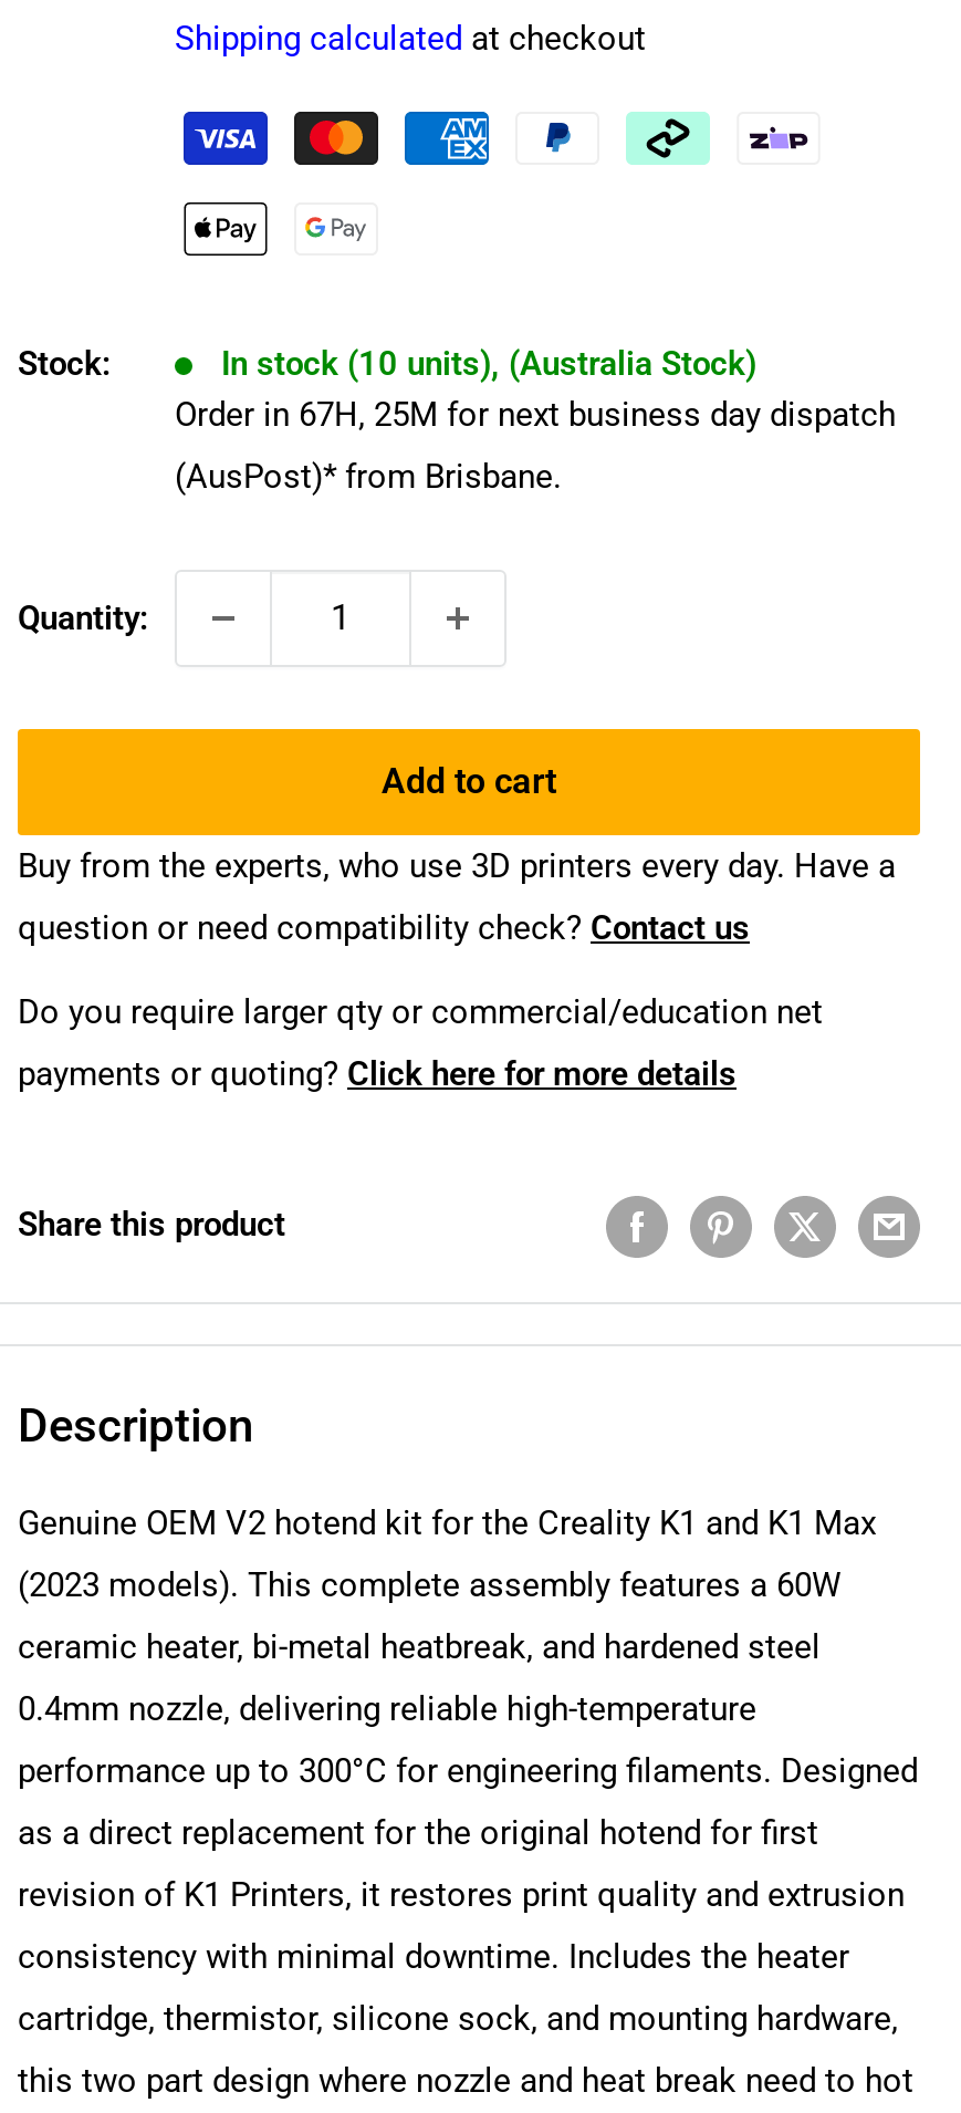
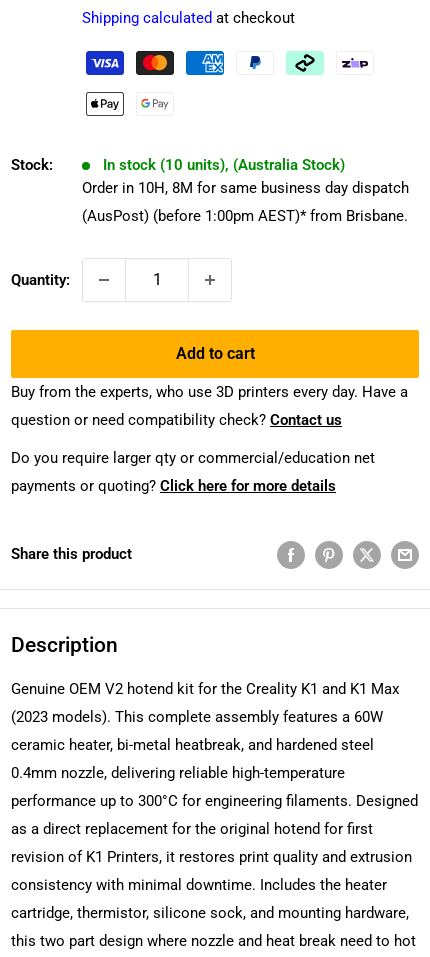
[175,394,896,434] Order in 67H, 25M for next business day dispatch -> [82,179,409,197] Order in 10H, 8M for same business day dispatch
[175,456,562,496] (AusPost)* from Brisbane. -> [82,207,408,225] (AusPost) (before 1:00pm AEST)* from Brisbane.

